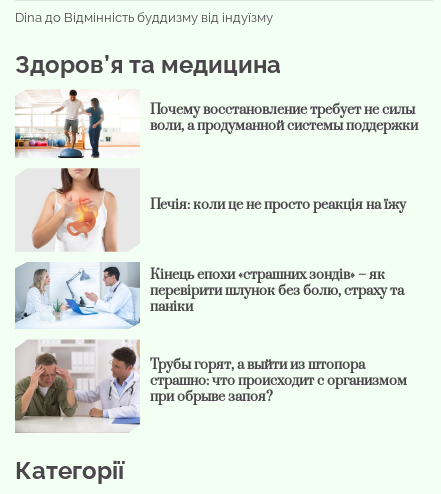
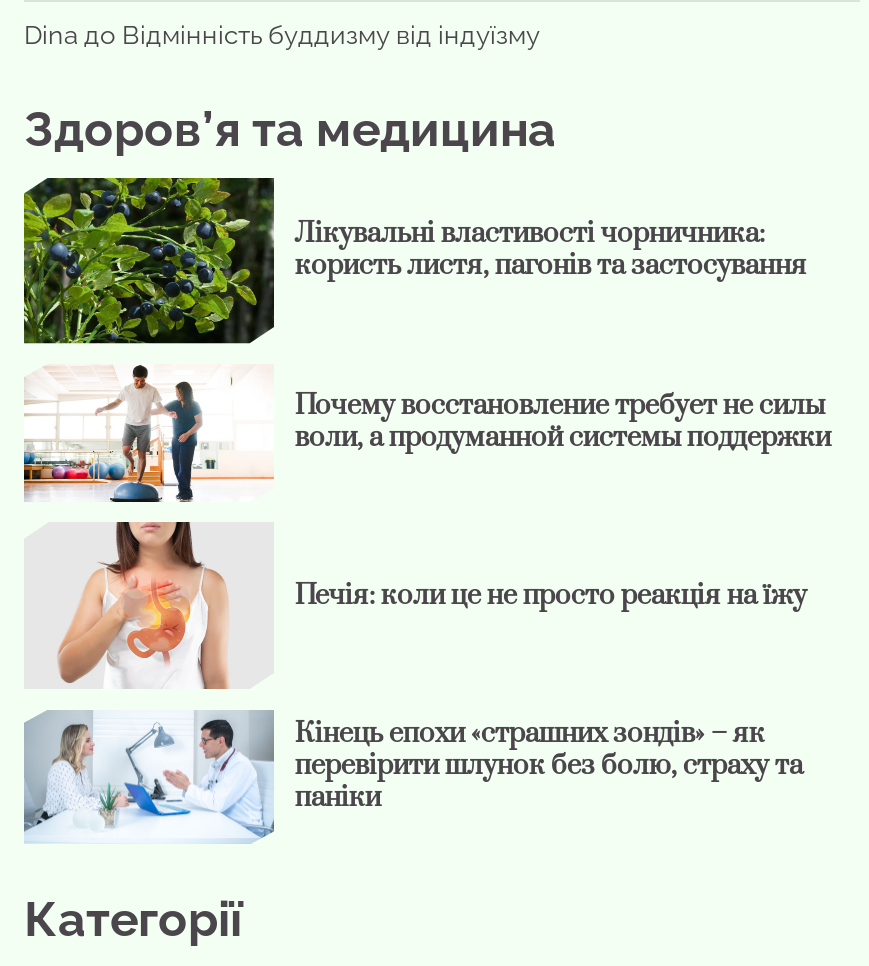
none -> [22,176,807,346] [image] | Лікувальні властивості чорничника: | користь листя, пагонів та застосування
moved [13,89,418,315] -> [20,364,831,817]: [image] | Почему восстановление требует не силы | воли, а продуманной системы поддержки | Печія: коли це не просто реакція на їжу | Кінець епохи «страшних зондів» – як | перевірити шлунок без болю, страху та | паніки
[14,339,407,434] [image] | Трубы горят, а выйти из штопора | страшно: что происходит с организмом | при обрыве запоя? -> none

